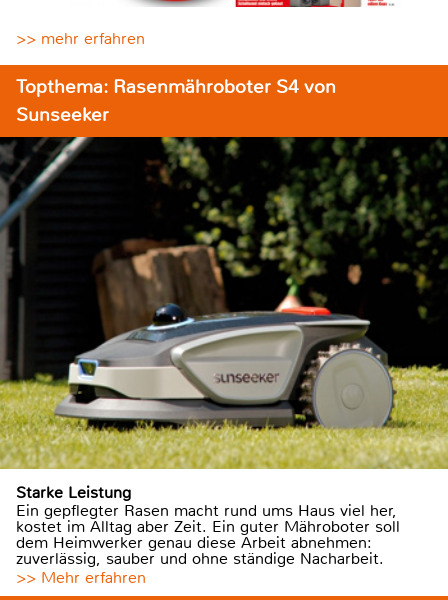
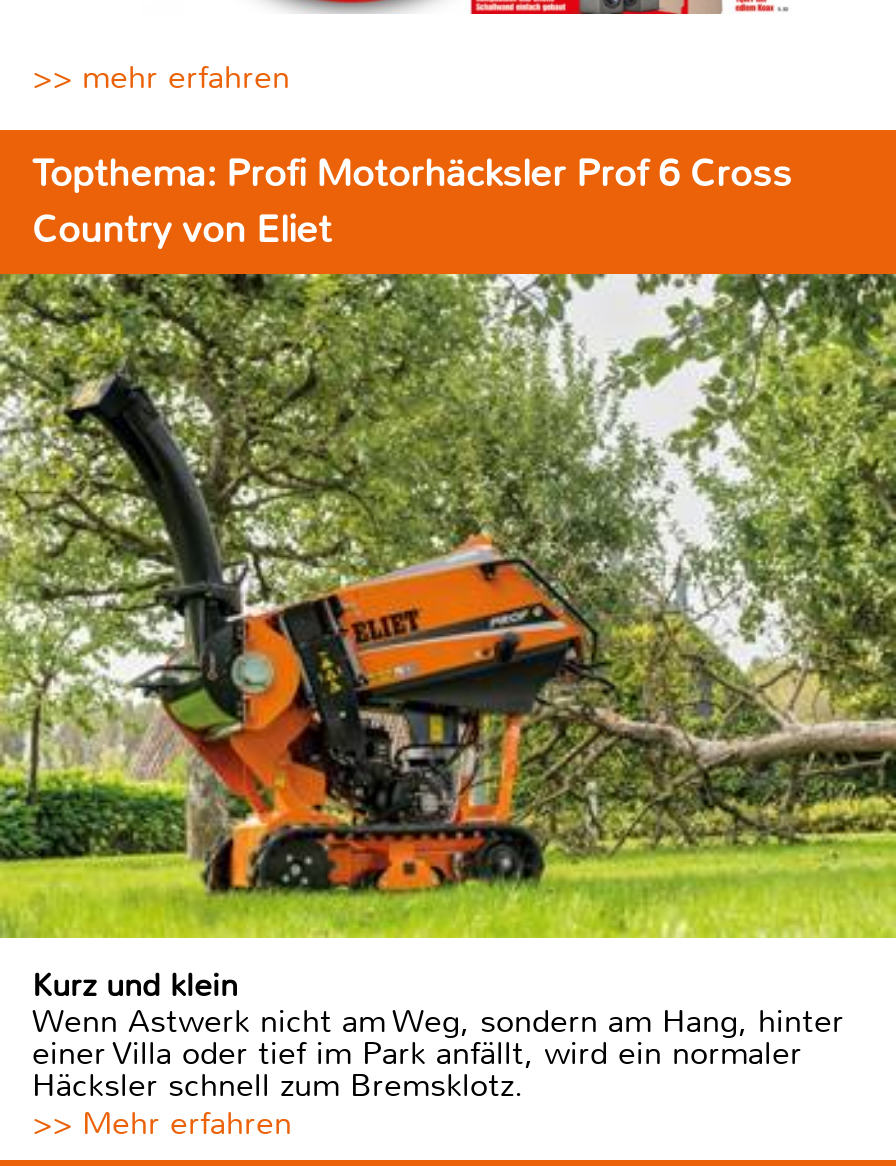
[16,74,336,127] Topthema: Rasenmähroboter S4 von | Sunseeker -> [32,147,792,253] Topthema: Profi Motorhäcksler Prof 6 Cross | Country von Eliet
[3,136,445,569] [image] | Starke Leistung | Ein gepflegter Rasen macht rund ums Haus viel her, | kostet im Alltag aber Zeit. Ein guter Mähroboter soll | dem Heimwerker genau diese Arbeit abnehmen: | zuverlässig, sauber und ohne ständige Nacharbeit. -> [6,272,890,1107] [image] | Kurz und klein | Wenn Astwerk nicht am Weg, sondern am Hang, hinter | einer Villa oder tief im Park anfällt, wird ein normaler | Häcksler schnell zum Bremsklotz.

